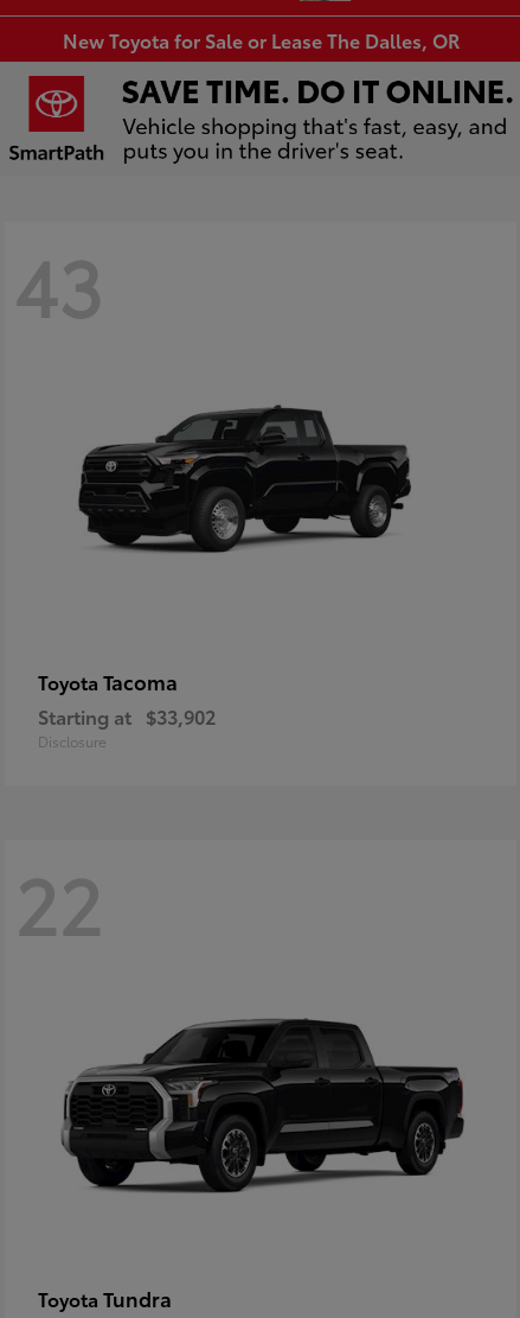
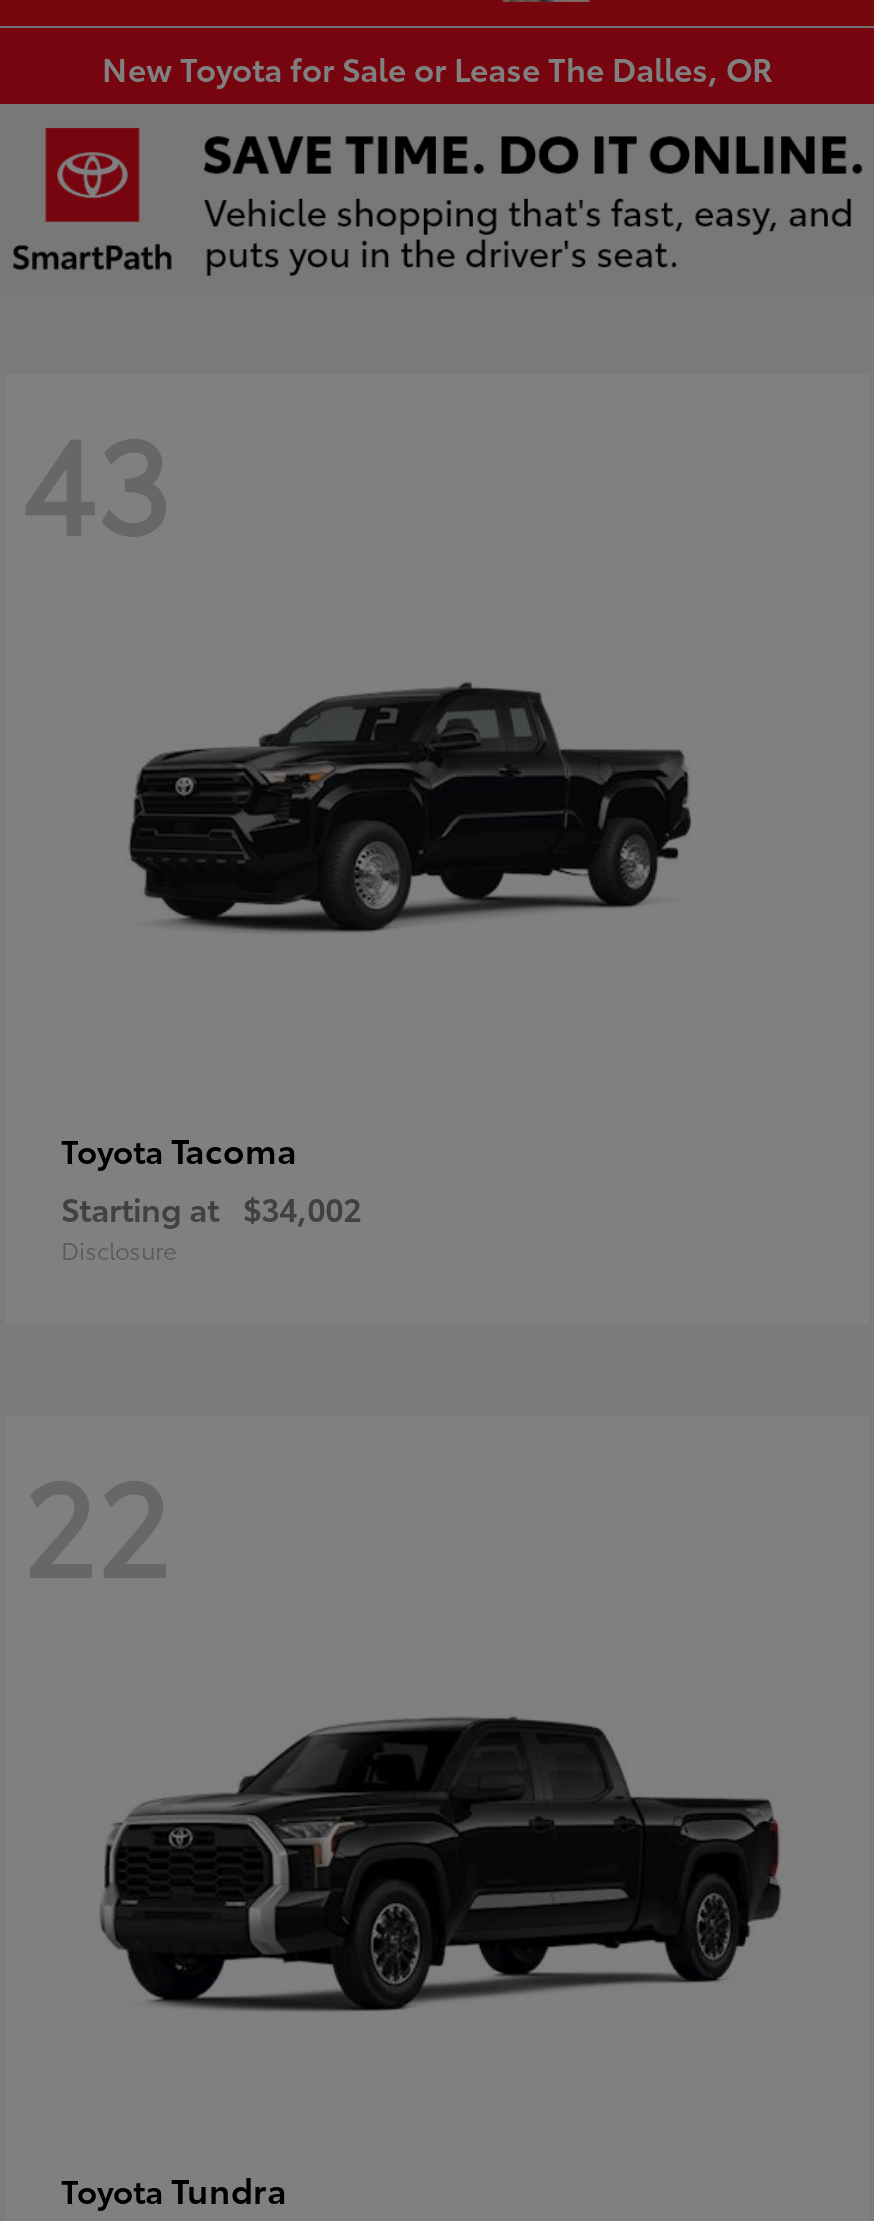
[38,702,216,729] Starting at $33,902 -> [61,1183,361,1229] Starting at $34,002

